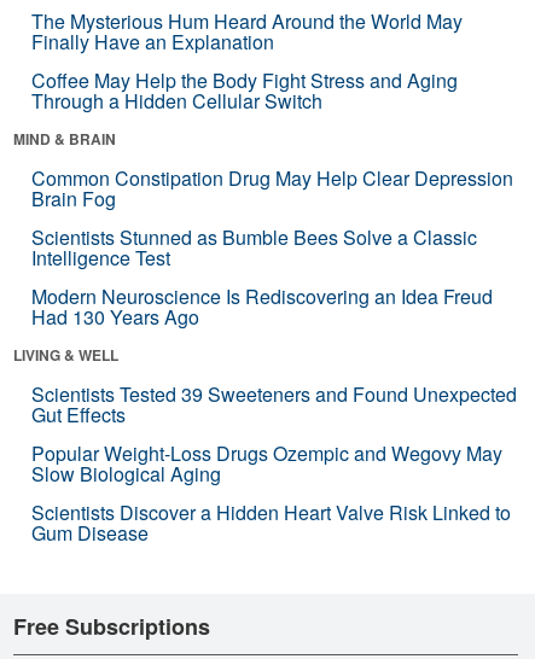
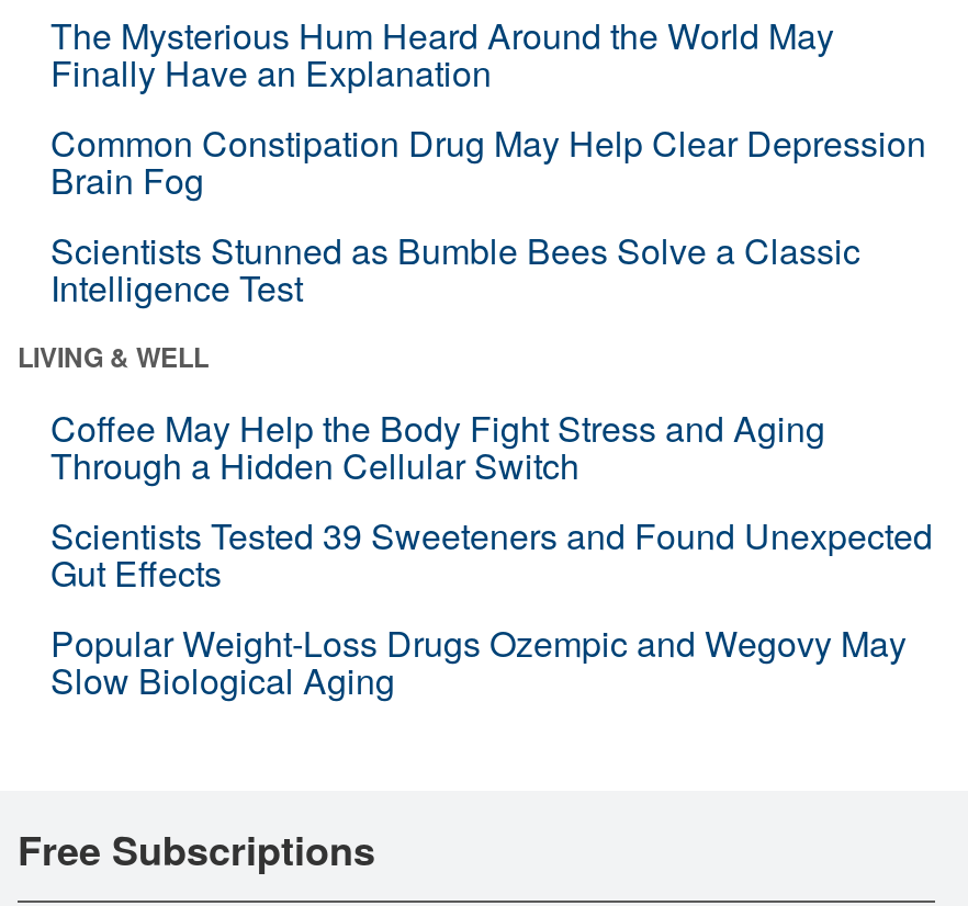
moved [31,66,458,114] -> [50,402,825,490]: Coffee May Help the Body Fight Stress and Aging | Through a Hidden Cellular Switch
[13,128,116,149] MIND & BRAIN -> none
[31,282,493,330] Modern Neuroscience Is Rediscovering an Idea Freud | Had 130 Years Ago -> none
[31,498,511,547] Scientists Discover a Hidden Heart Valve Risk Linked to | Gum Disease -> none

